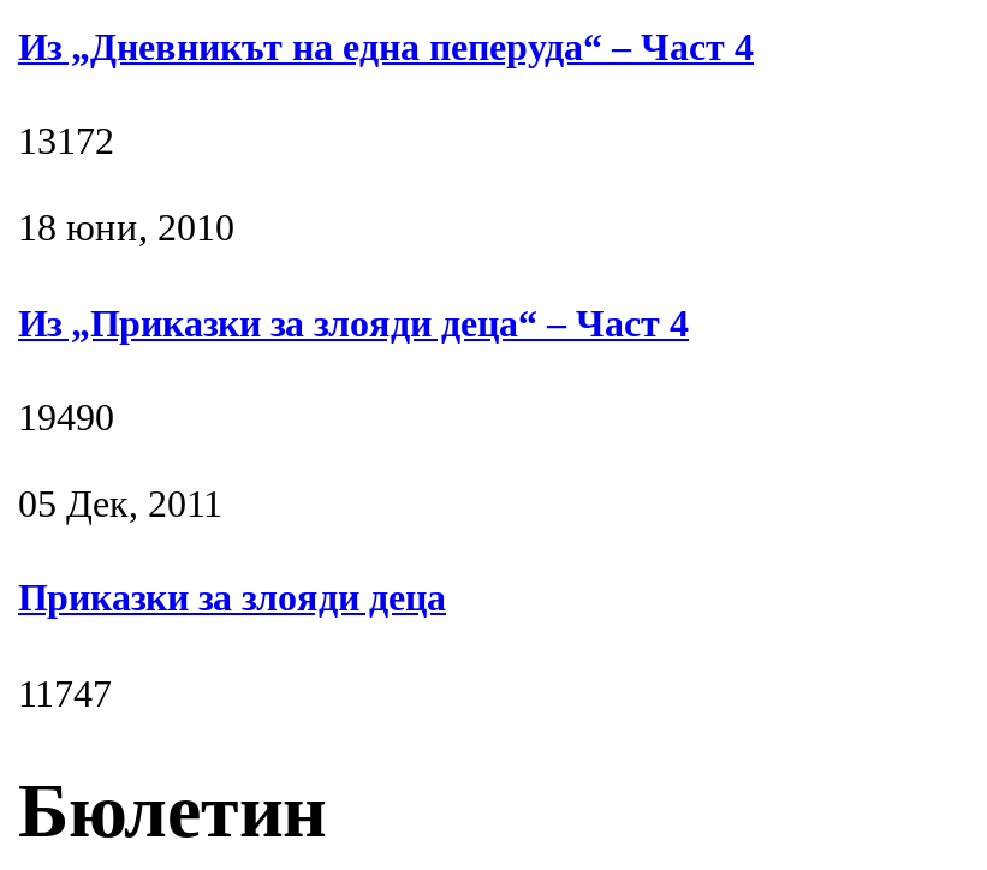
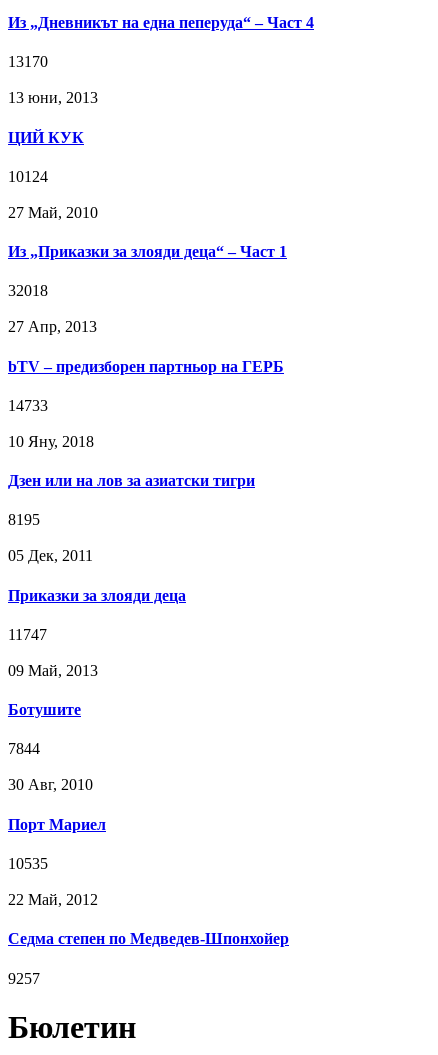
[18,121,689,437] 13172 | 18 юни, 2010 | Из „Приказки за злояди деца“ – Част 4 | 19490 -> [8,53,287,528] 13170 | 13 юни, 2013 | ЦИЙ КУК | 10124 | 27 Май, 2010 | Из „Приказки за злояди деца“ – Част 1 | 32018 | 27 Апр, 2013 | bTV – предизборен партньор на ГЕРБ | 14733 | 10 Яну, 2018 | Дзен или на лов за азиатски тигри | 8195
none -> [8,662,289,986] 09 Май, 2013 | Ботушите | 7844 | 30 Авг, 2010 | Порт Мариел | 10535 | 22 Май, 2012 | Седма степен по Медведев-Шпонхойер | 9257

